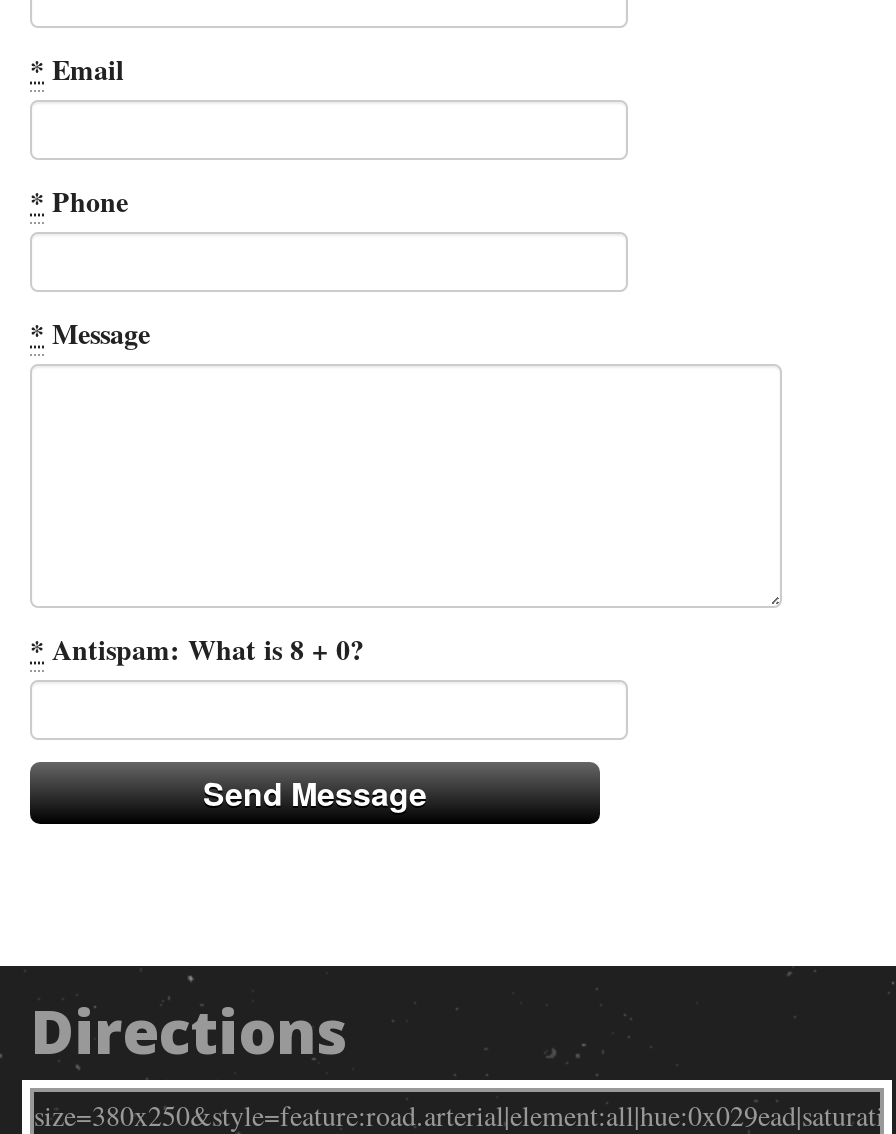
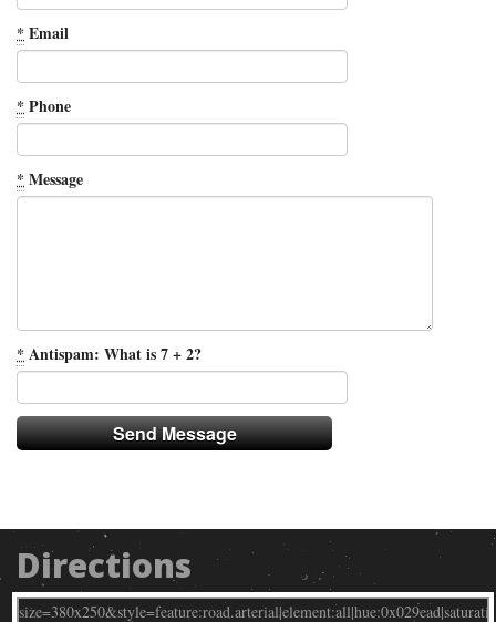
[30,627,364,669] * Antispam: What is 8 + 0? -> [17,341,201,365] * Antispam: What is 7 + 2?

